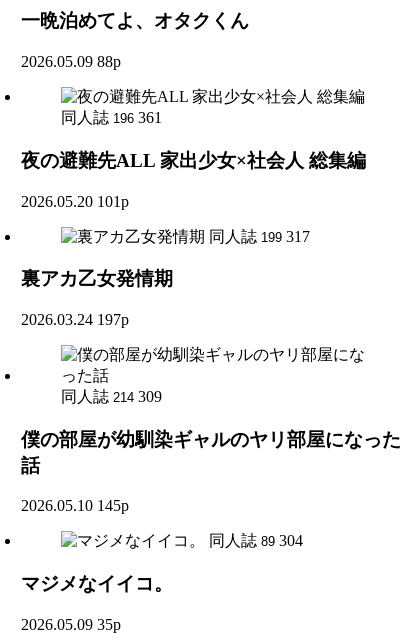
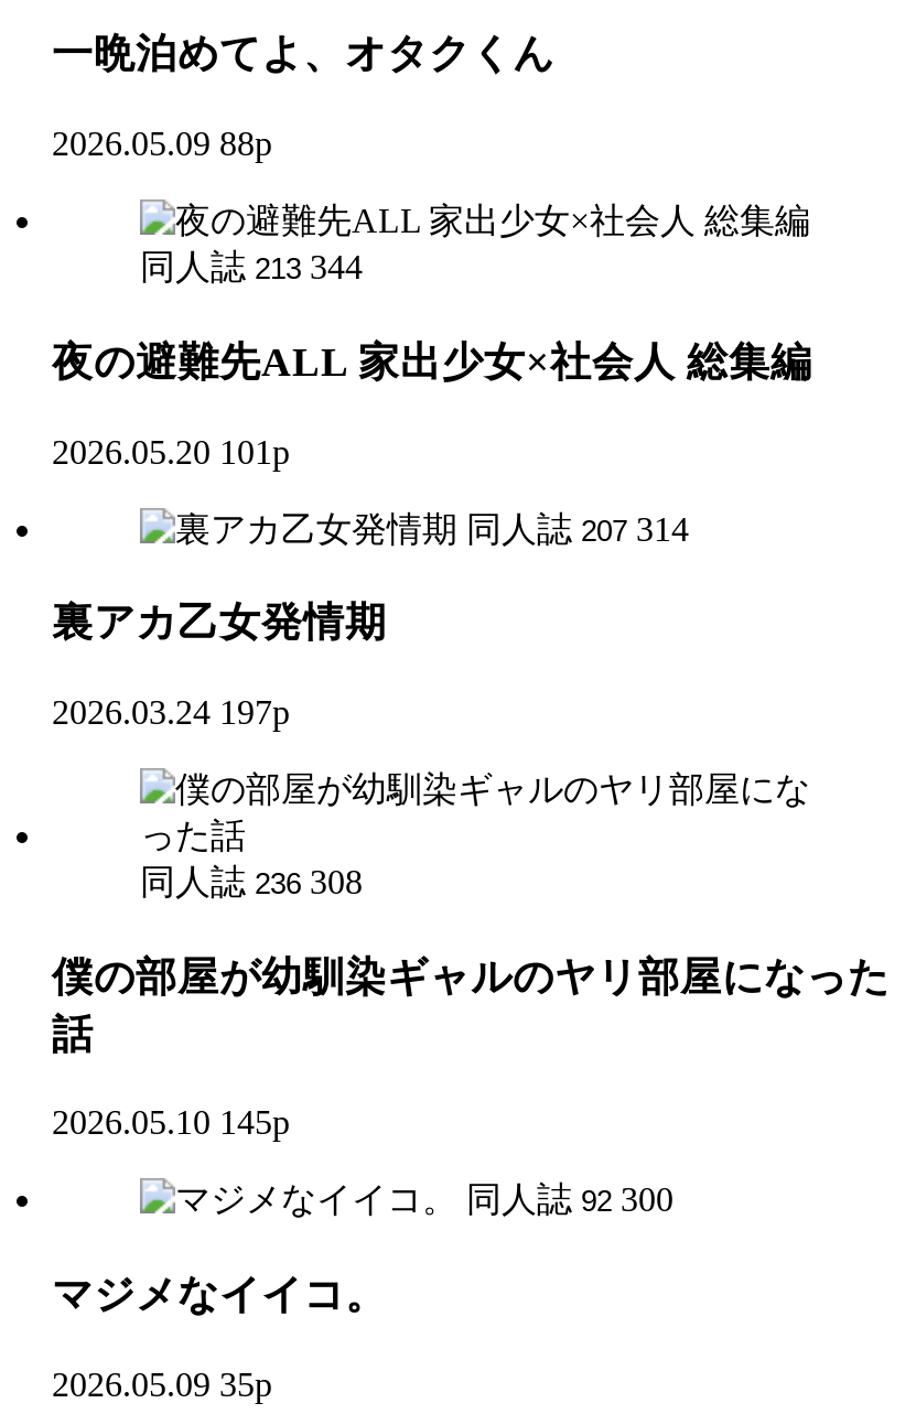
[61,109,162,126] 同人誌 196 361 -> [140,248,363,286] 同人誌 213 344
[209,227,310,244] 同人誌 199 317 -> [466,509,689,547] 同人誌 207 314
[61,388,162,405] 同人誌 214 309 -> [140,863,363,900] 同人誌 236 308
[209,532,303,549] 同人誌 89 304 -> [466,1181,673,1219] 同人誌 92 300

